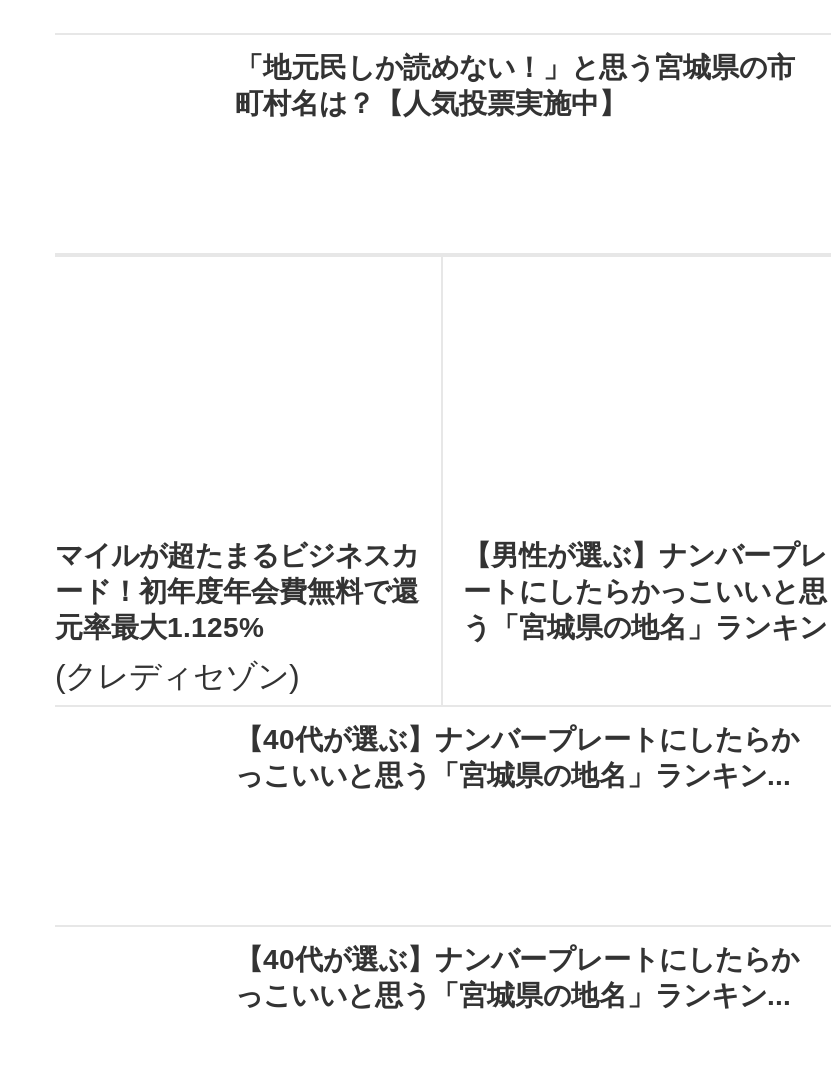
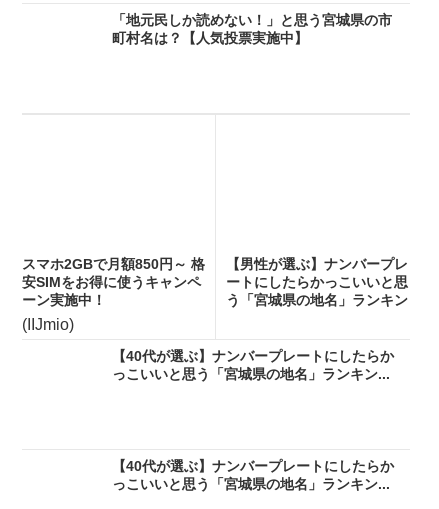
[55,539,419,643] マイルが超たまるビジネスカ | ード！初年度年会費無料で還 | 元率最大1.125% -> [22,256,205,308] スマホ2GBで月額850円～ 格 | 安SIMをお得に使うキャンペ | ーン実施中！
[55,659,299,693] (クレディセゾン) -> [22,316,74,333] (IIJmio)

